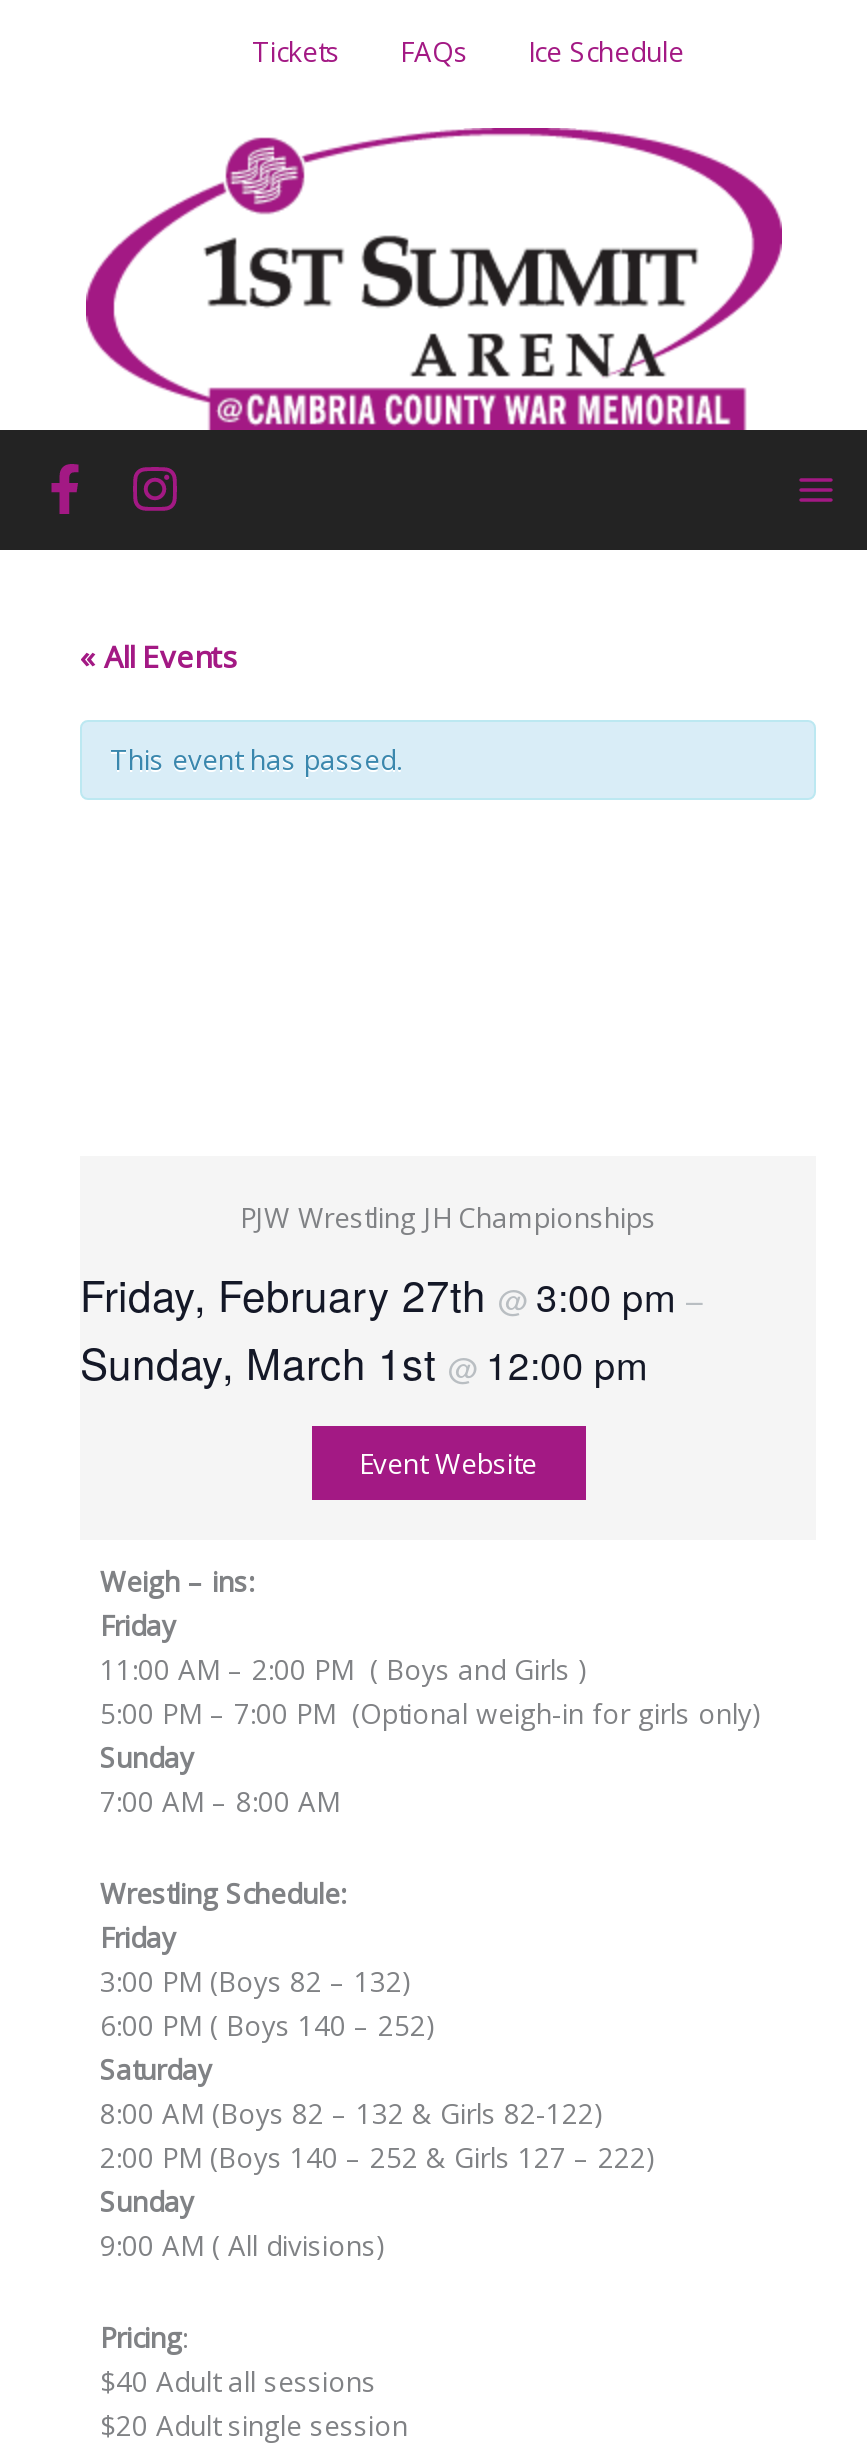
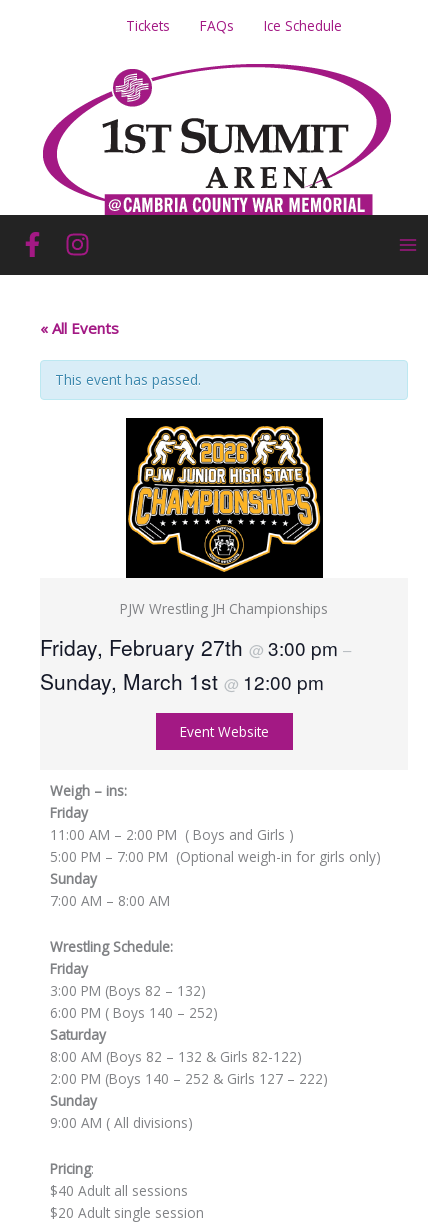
none -> [125,417,324,579] [image]

